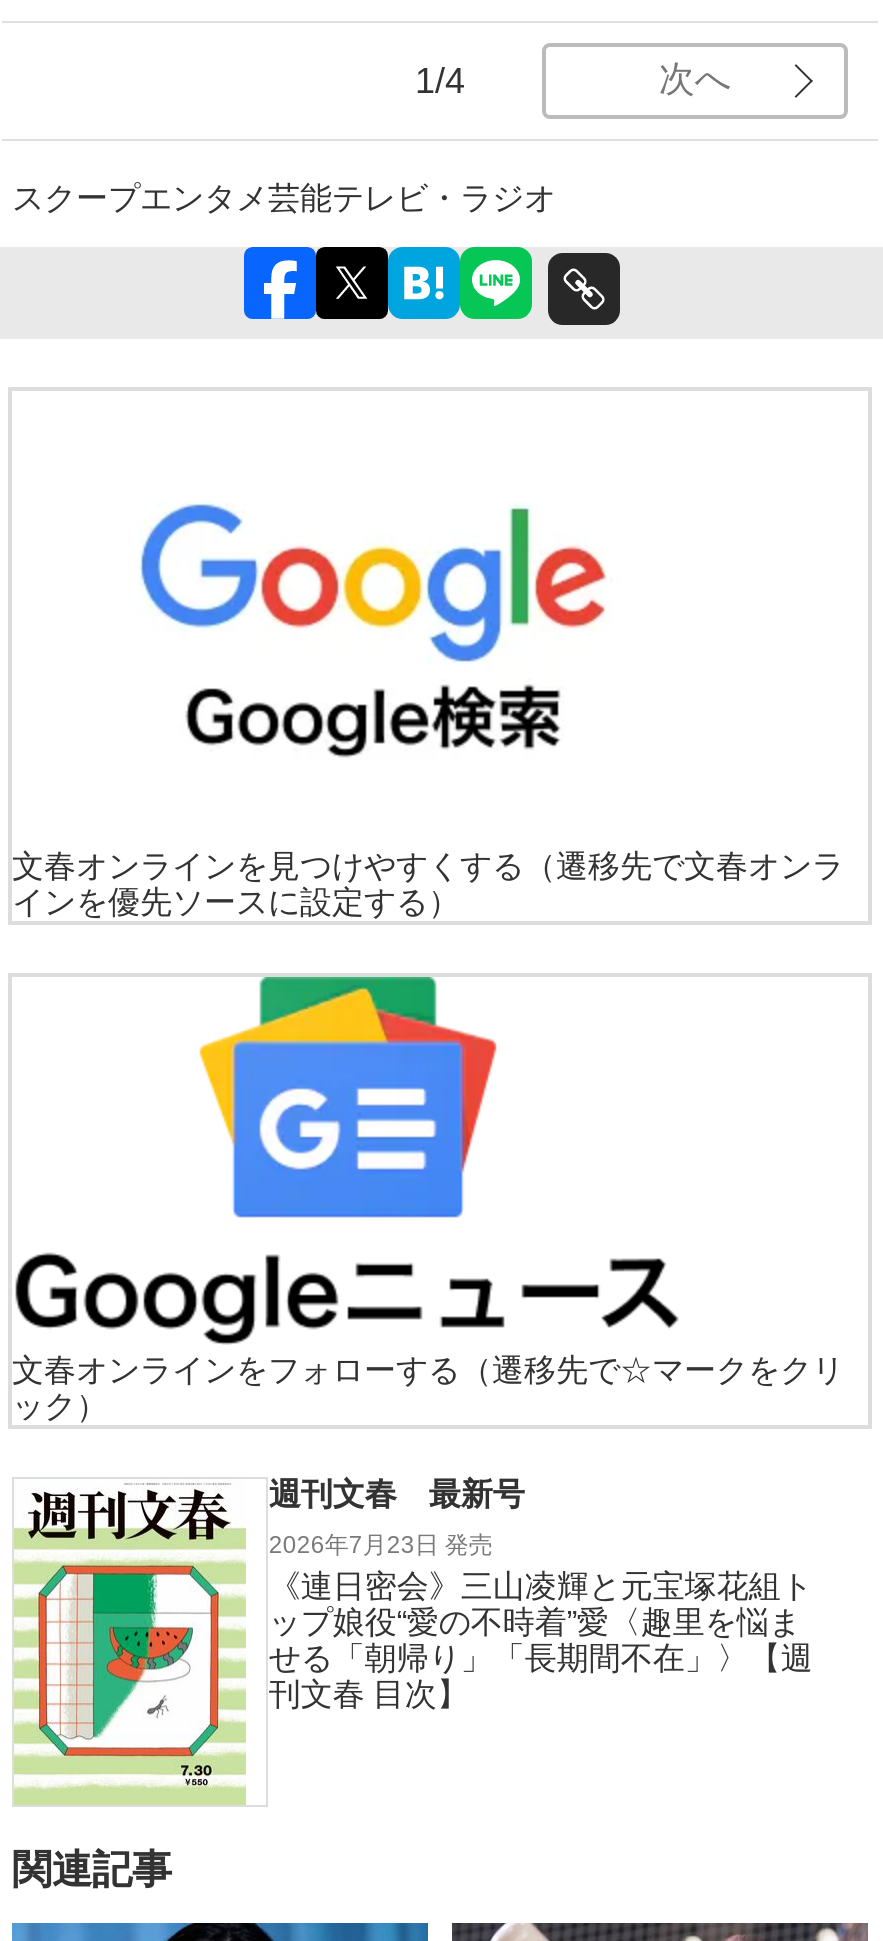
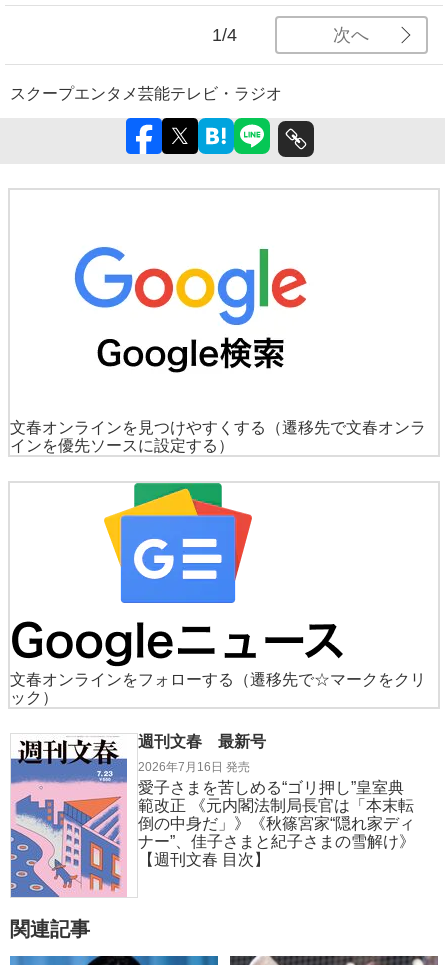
[12,1528,813,1806] [image] | 2026年7月23日 発売 | 《連日密会》三山凌輝と元宝塚花組ト | ップ娘役“愛の不時着”愛〈趣里を悩ま | せる「朝帰り」「長期間不在」〉【週 | 刊文春 目次】 -> [10,758,415,898] [image] | 2026年7月16日 発売 | 愛子さまを苦しめる“ゴリ押し”皇室典 | 範改正 《元内閣法制局長官は「本末転 | 倒の中身だ」》《秋篠宮家“隠れ家ディ | ナー”、佳子さまと紀子さまの雪解け》 | 【週刊文春 目次】

